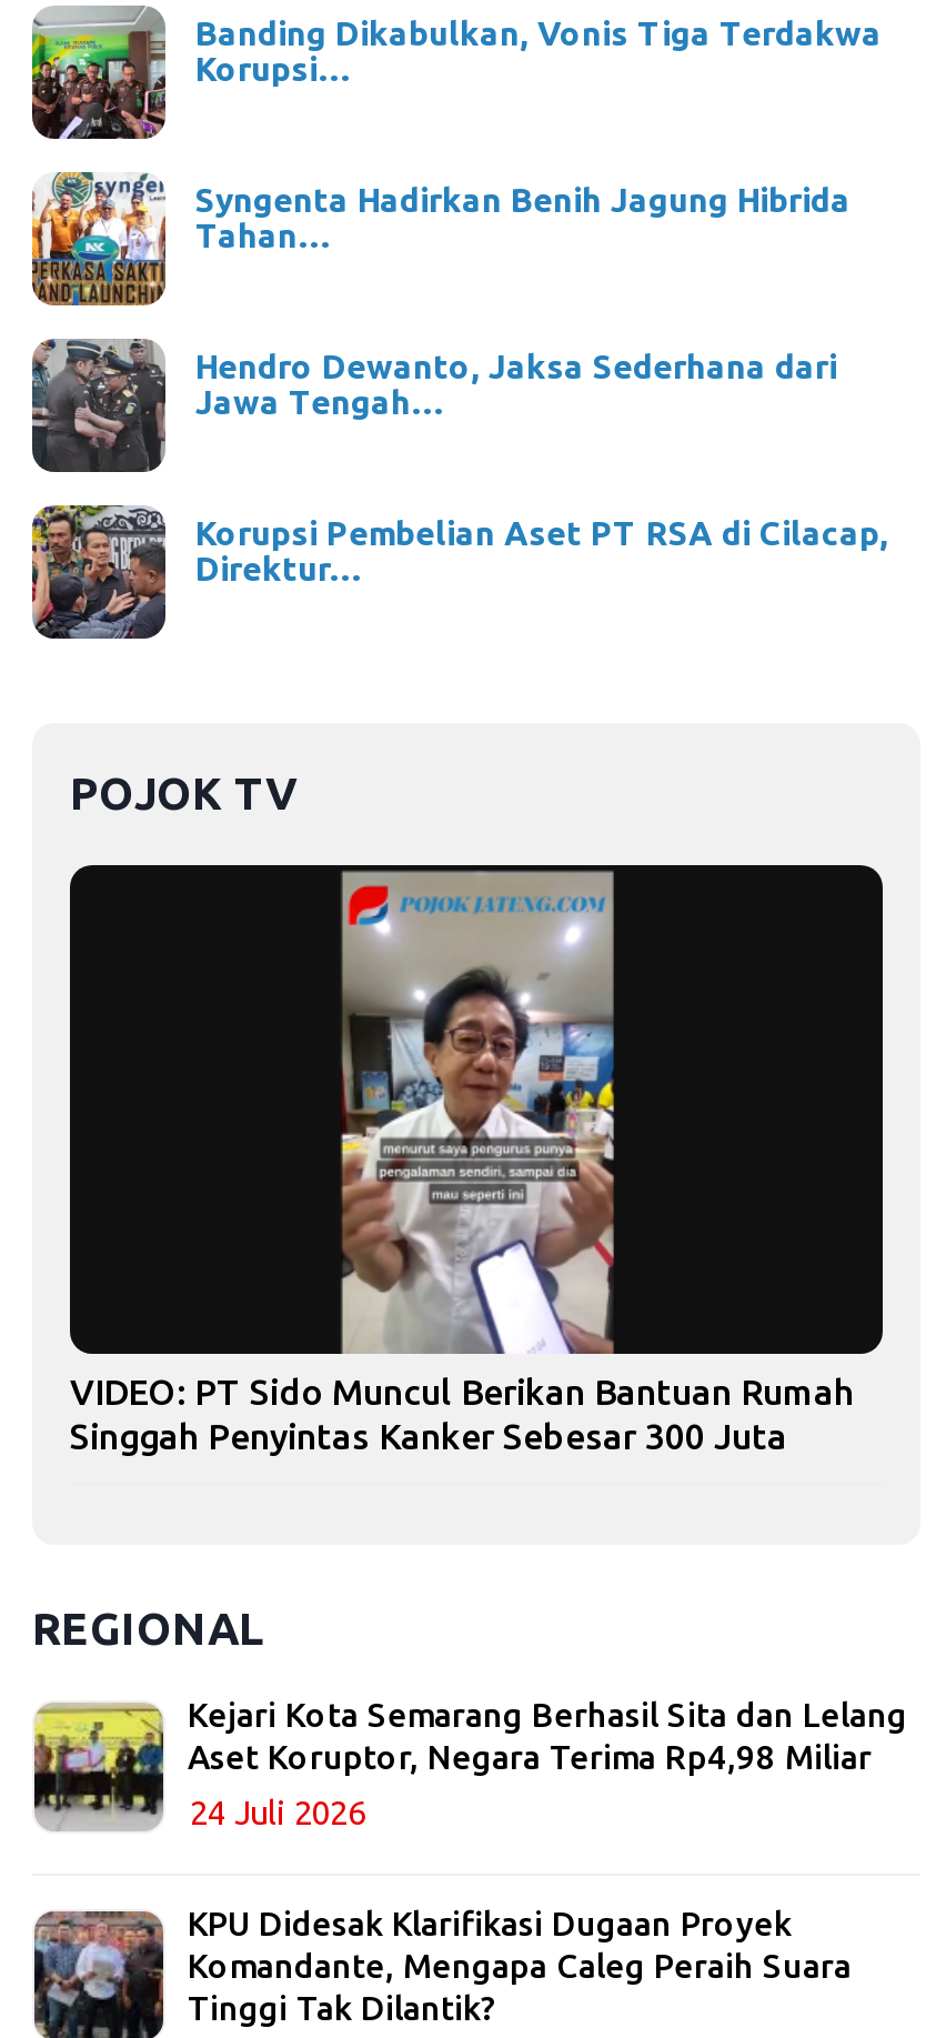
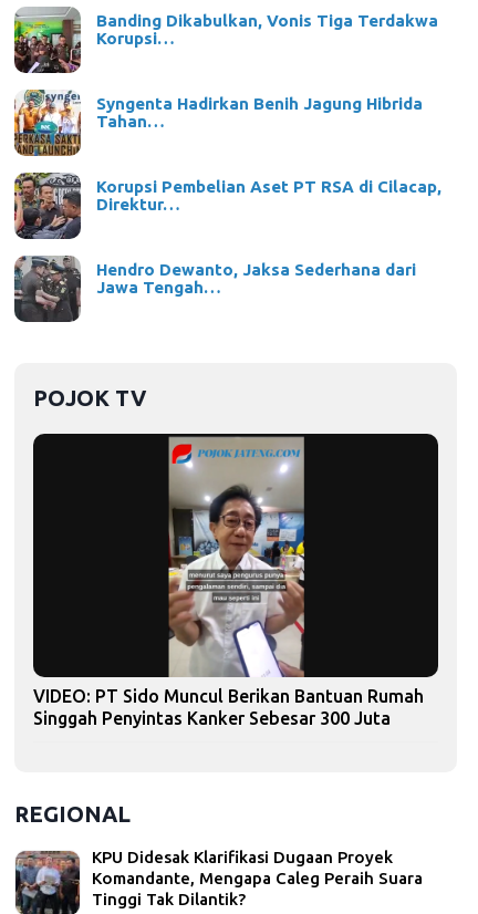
moved [30,339,837,472] -> [13,255,415,322]: [image] | Hendro Dewanto, Jaksa Sederhana dari | Jawa Tengah…
[32,1695,907,1831] [image] | Kejari Kota Semarang Berhasil Sita dan Lelang | Aset Koruptor, Negara Terima Rp4,98 Miliar | 24 Juli 2026 -> none

